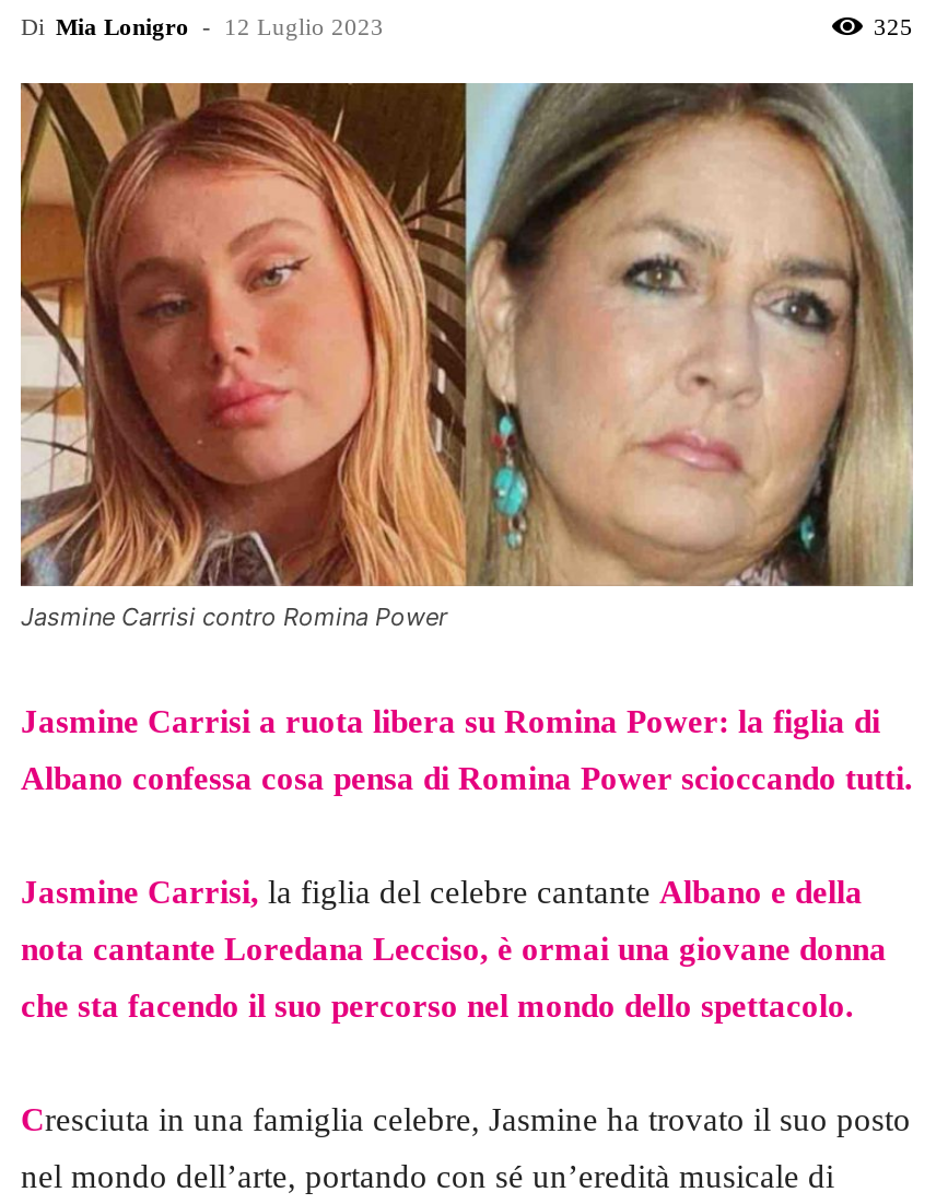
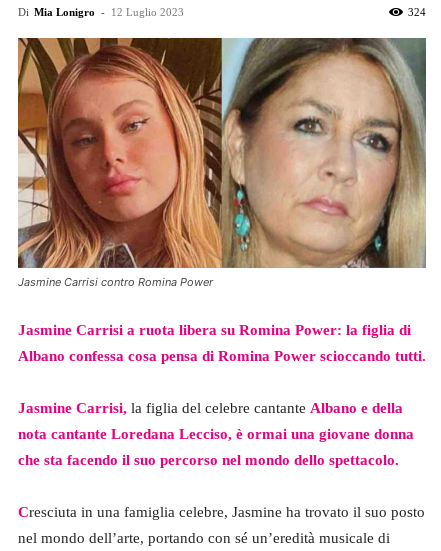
[874,13,913,39] 325 -> [408,6,426,18] 324

